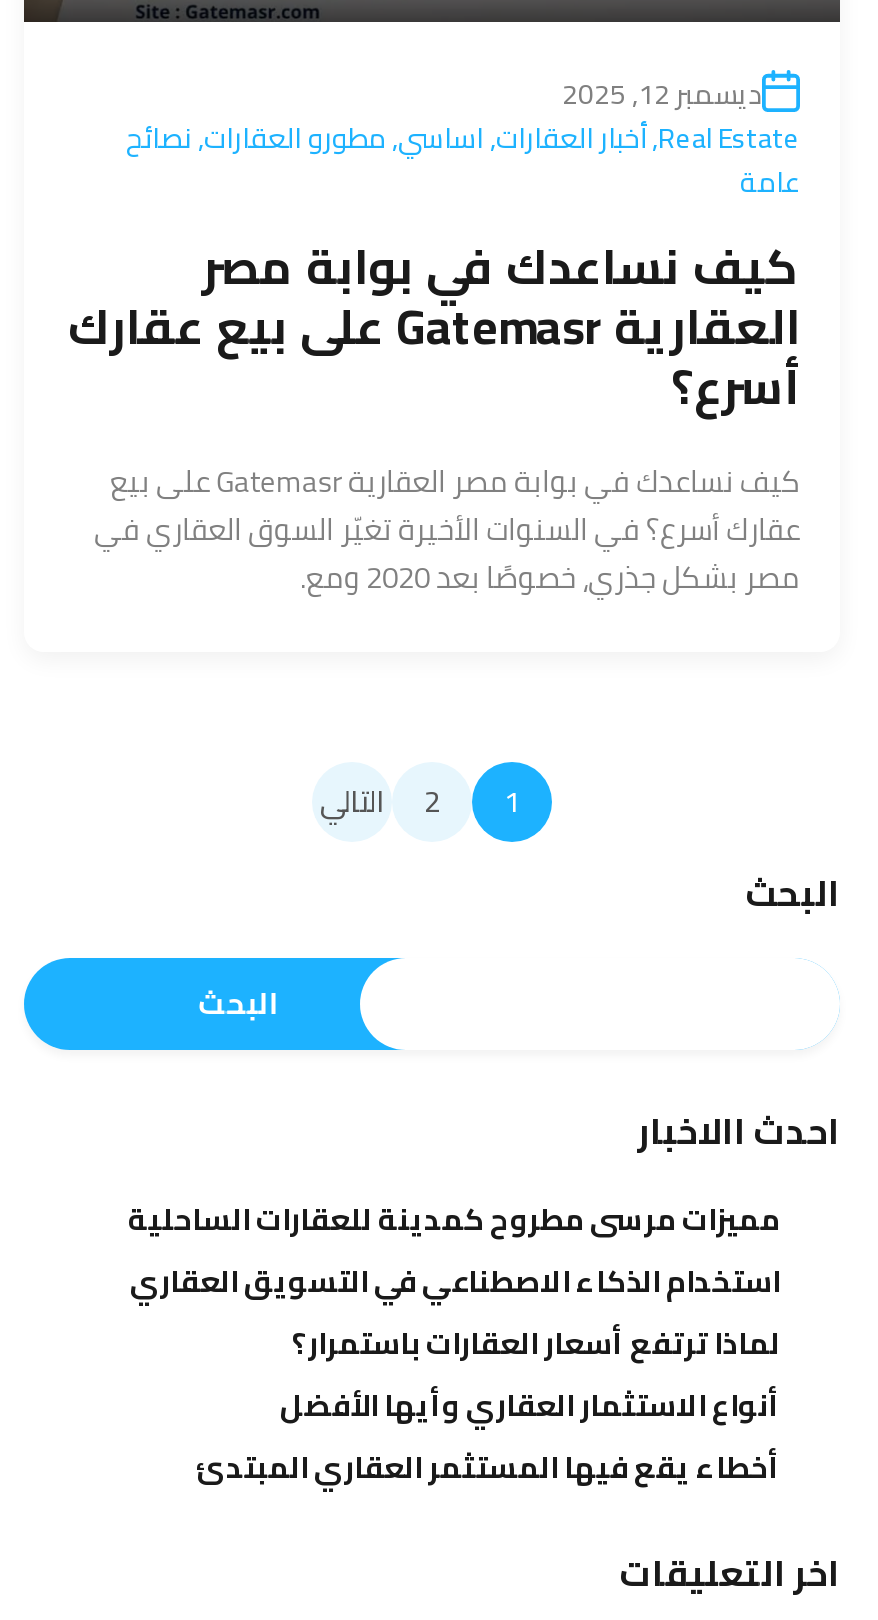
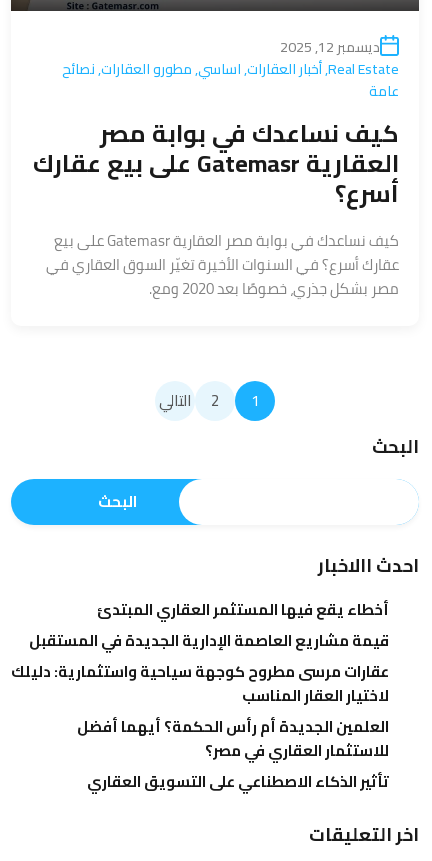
[128,1190,780,1434] مميزات مرسى مطروح كمدينة للعقارات الساحلية | استخدام الذكاء الاصطناعي في التسويق العقاري | لماذا ترتفع أسعار العقارات باستمرار؟ | أنواع الاستثمار العقاري وأيها الأفضل -> none
moved [196,1438,780,1496] -> [97,595,389,624]: أخطاء يقع فيها المستثمر العقاري المبتدئ
none -> [11,626,389,796] قيمة مشاريع العاصمة الإدارية الجديدة في المستقبل | عقارات مرسى مطروح كوجهة سياحية واستثمارية: دليلك | لاختيار العقار المناسب | العلمين الجديدة أم رأس الحكمة؟ أيهما أفضل | للاستثمار العقاري في مصر؟ | تأثير الذكاء الاصطناعي على التسويق العقاري

